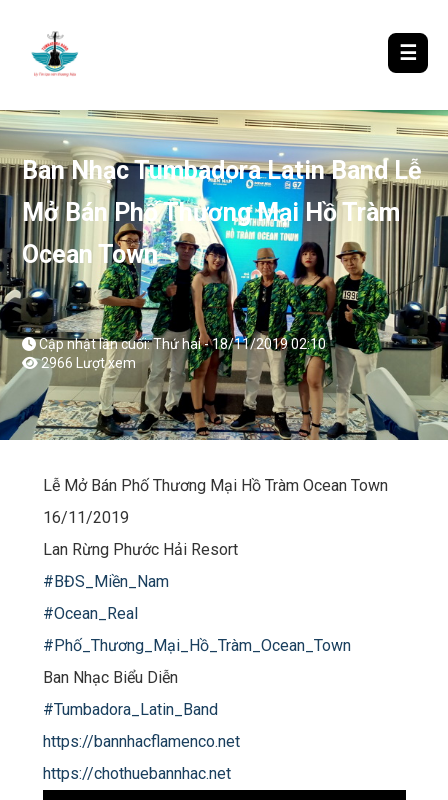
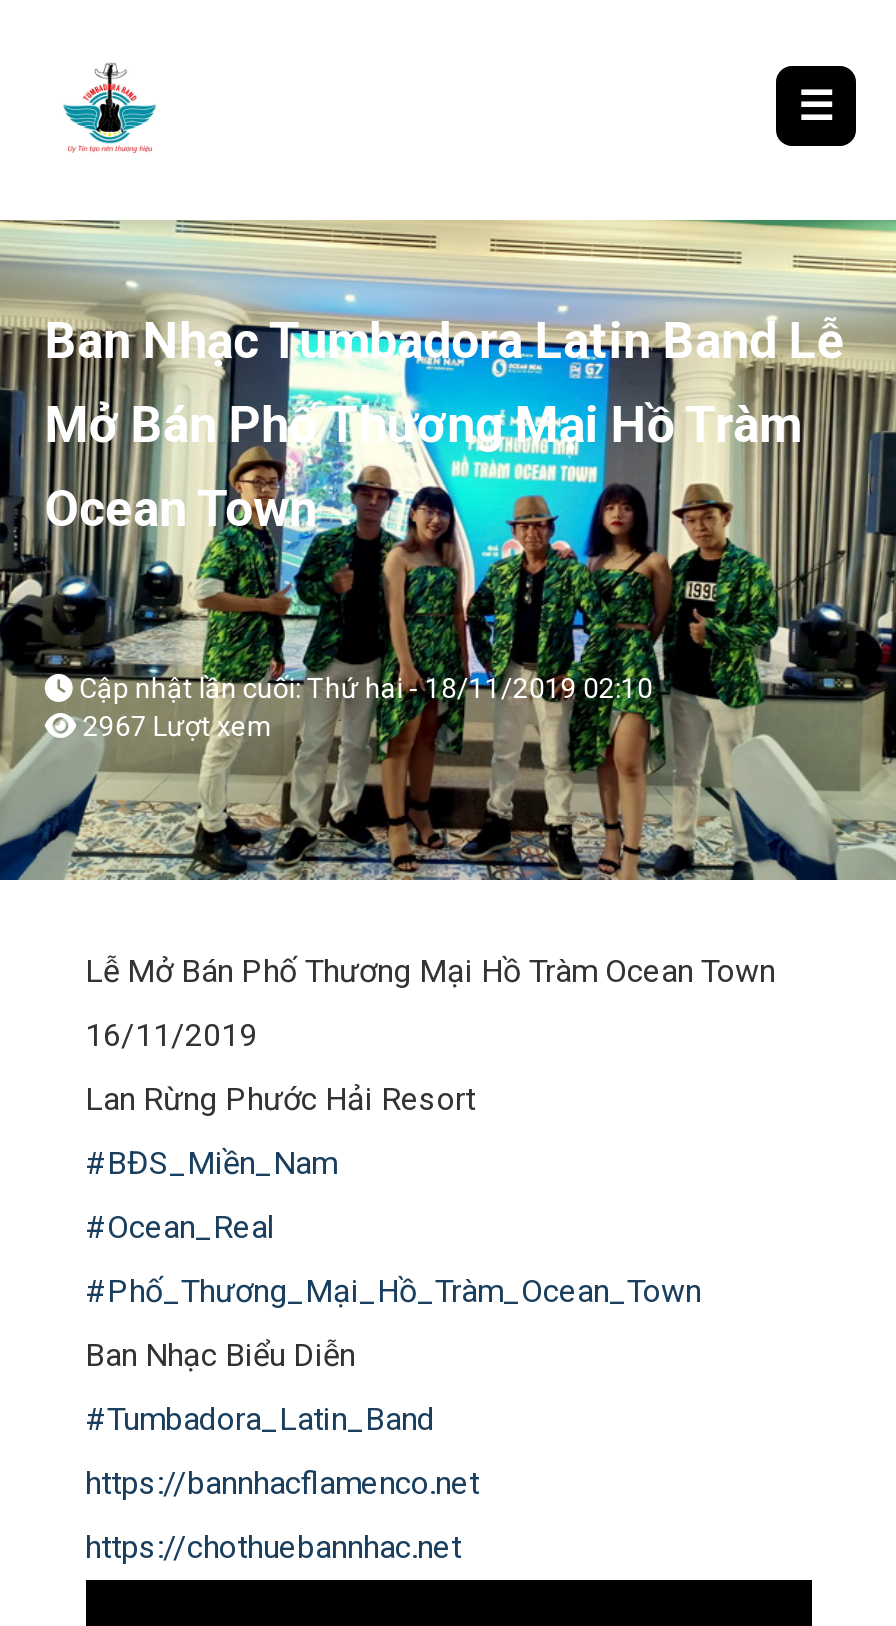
[38,355,136,371] 2966 Lượt xem -> [77,710,273,742] 2967 Lượt xem

